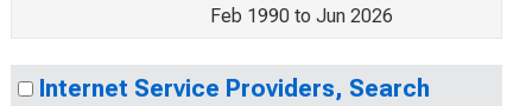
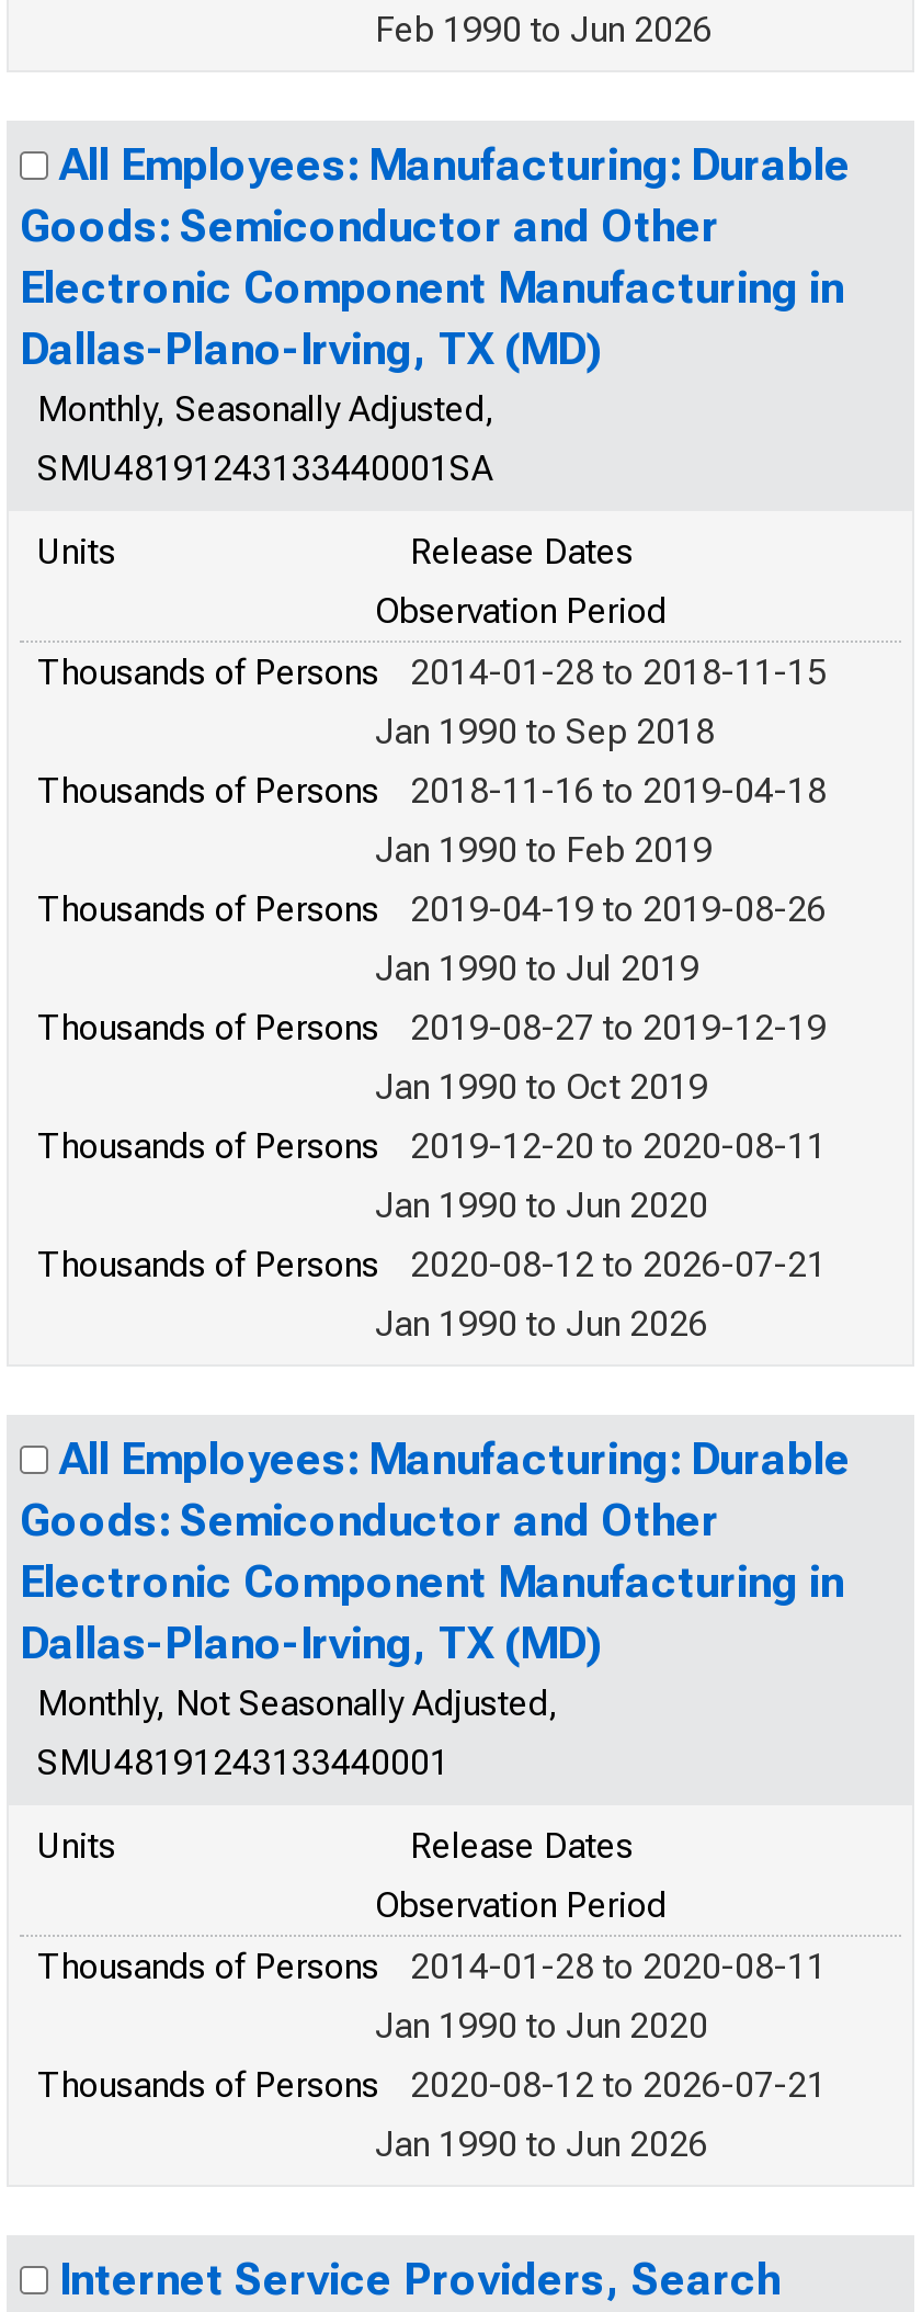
none -> [20,138,851,2165] All Employees: Manufacturing: Durable | Goods: Semiconductor and Other | Electronic Component Manufacturing in | Dallas-Plano-Irving, TX (MD) | Monthly, Seasonally Adjusted, | SMU48191243133440001SA | Units | Release Dates | Observation Period | Thousands of Persons | 2014-01-28 to 2018-11-15 | Jan 1990 to Sep 2018 | Thousands of Persons | 2018-11-16 to 2019-04-18 | Jan 1990 to Feb 2019 | Thousands of Persons | 2019-04-19 to 2019-08-26 | Jan 1990 to Jul 2019 | Thousands of Persons | 2019-08-27 to 2019-12-19 | Jan 1990 to Oct 2019 | Thousands of Persons | 2019-12-20 to 2020-08-11 | Jan 1990 to Jun 2020 | Thousands of Persons | 2020-08-12 to 2026-07-21 | Jan 1990 to Jun 2026 | All Employees: Manufacturing: Durable | Goods: Semiconductor and Other | Electronic Component Manufacturing in | Dallas-Plano-Irving, TX (MD) | Monthly, Not Seasonally Adjusted, | SMU48191243133440001 | Units | Release Dates | Observation Period | Thousands of Persons | 2014-01-28 to 2020-08-11 | Jan 1990 to Jun 2020 | Thousands of Persons | 2020-08-12 to 2026-07-21 | Jan 1990 to Jun 2026

